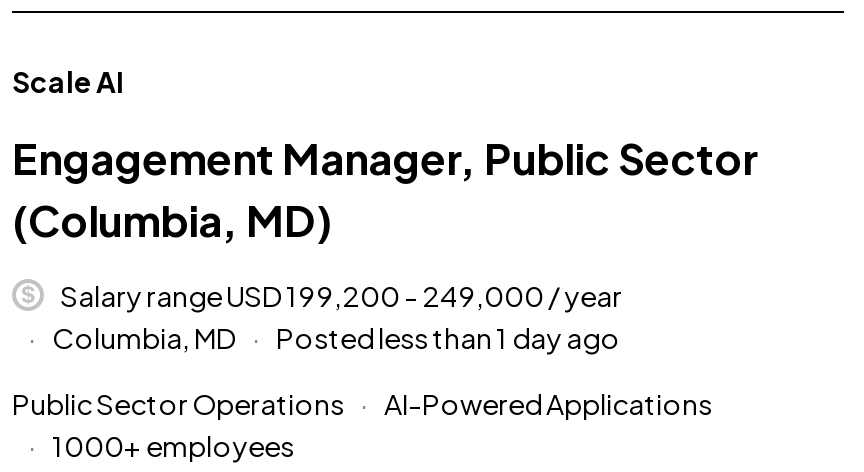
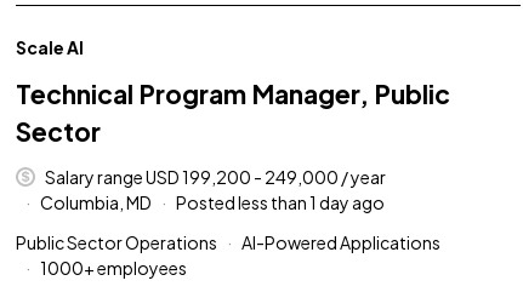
[12,131,758,247] Engagement Manager, Public Sector | (Columbia, MD) -> [16,77,450,148] Technical Program Manager, Public | Sector

